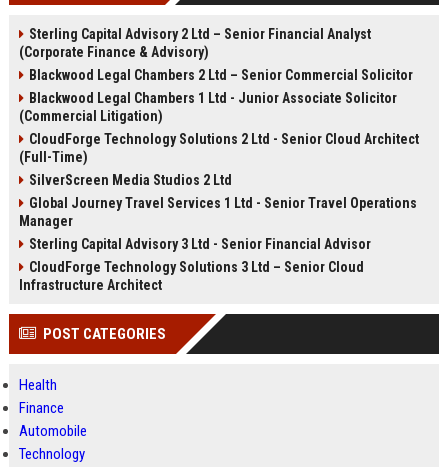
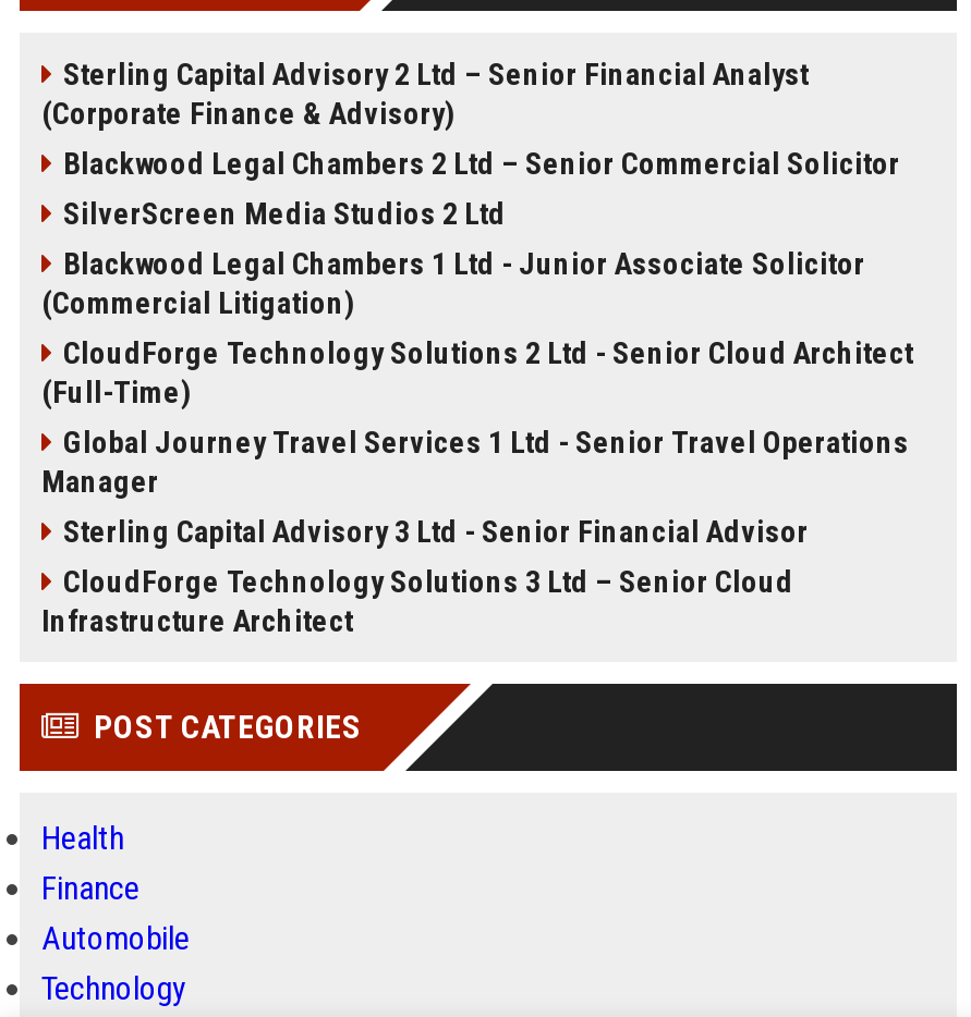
moved [19,90,419,165] -> [41,246,913,409]: Blackwood Legal Chambers 1 Ltd - Junior Associate Solicitor | (Commercial Litigation) | CloudForge Technology Solutions 2 Ltd - Senior Cloud Architect | (Full-Time)
moved [29,172,232,188] -> [63,196,506,231]: SilverScreen Media Studios 2 Ltd

